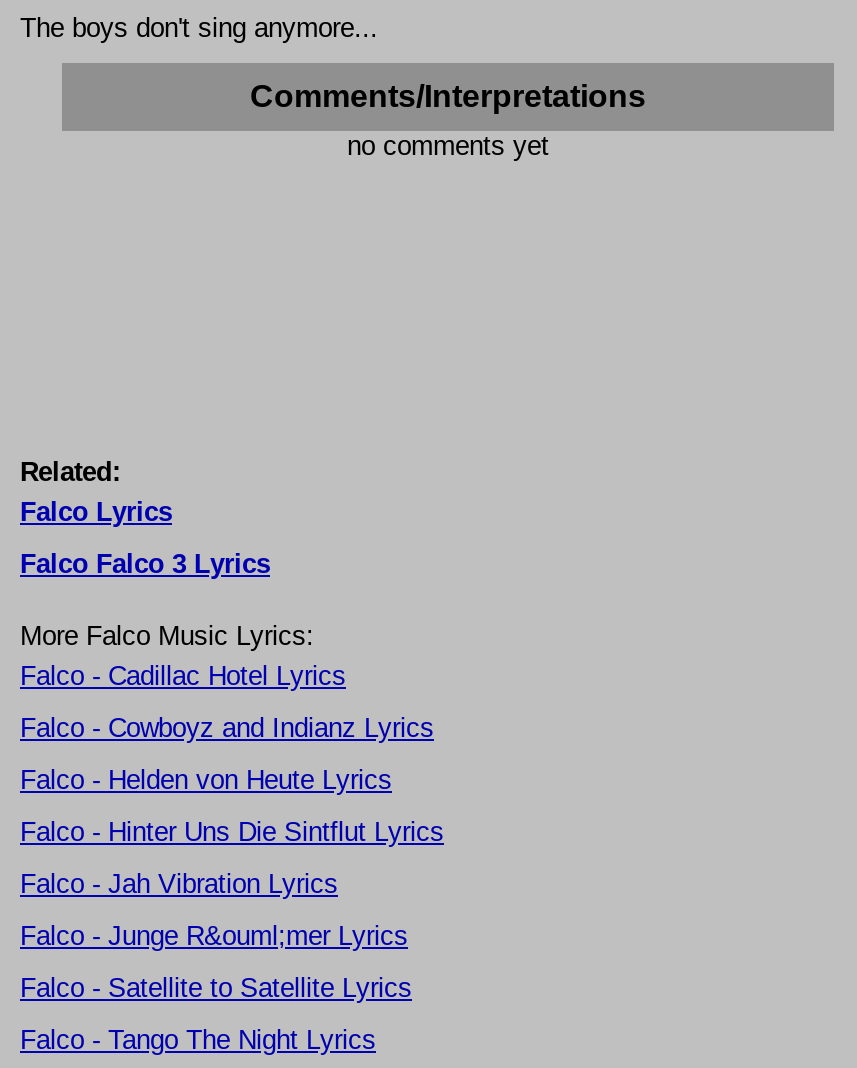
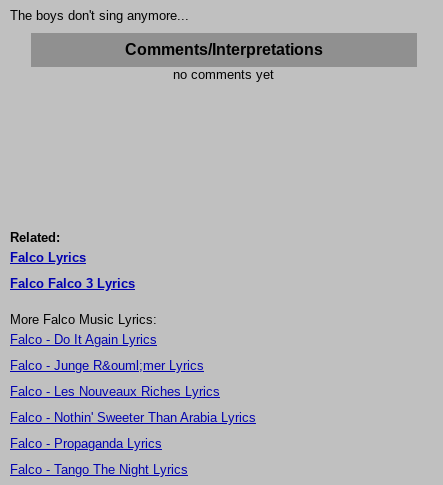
[20,661,444,899] Falco - Cadillac Hotel Lyrics | Falco - Cowboyz and Indianz Lyrics | Falco - Helden von Heute Lyrics | Falco - Hinter Uns Die Sintflut Lyrics | Falco - Jah Vibration Lyrics -> [10,332,157,347] Falco - Do It Again Lyrics
moved [20,921,408,951] -> [10,358,204,373]: Falco - Junge R&ouml;mer Lyrics
[20,973,412,1003] Falco - Satellite to Satellite Lyrics -> [10,384,256,451] Falco - Les Nouveaux Riches Lyrics | Falco - Nothin' Sweeter Than Arabia Lyrics | Falco - Propaganda Lyrics

